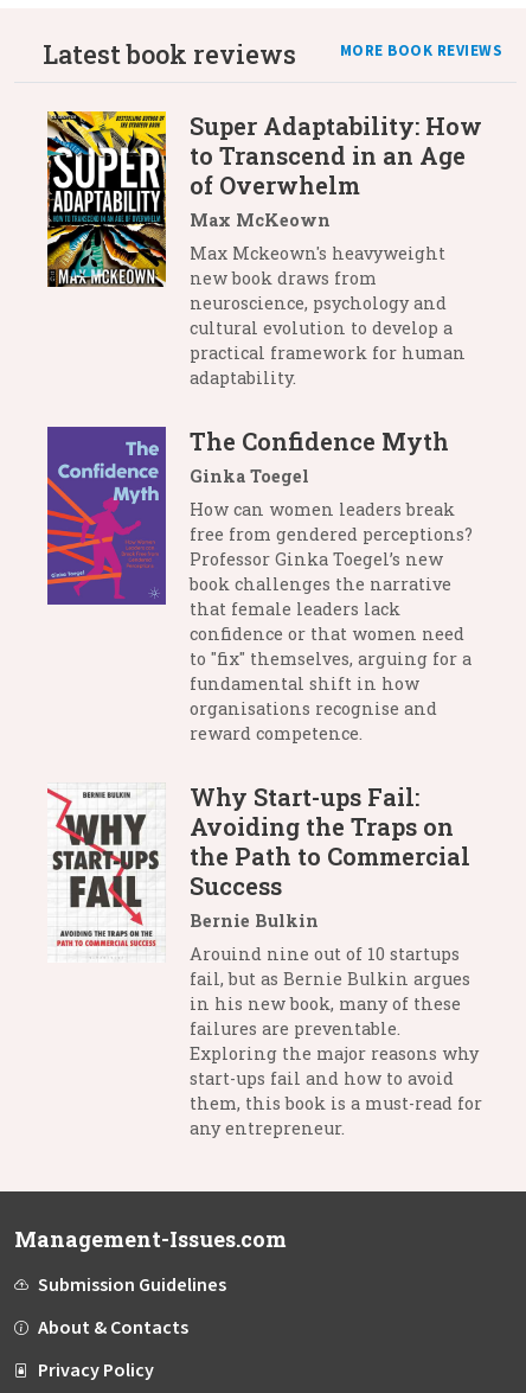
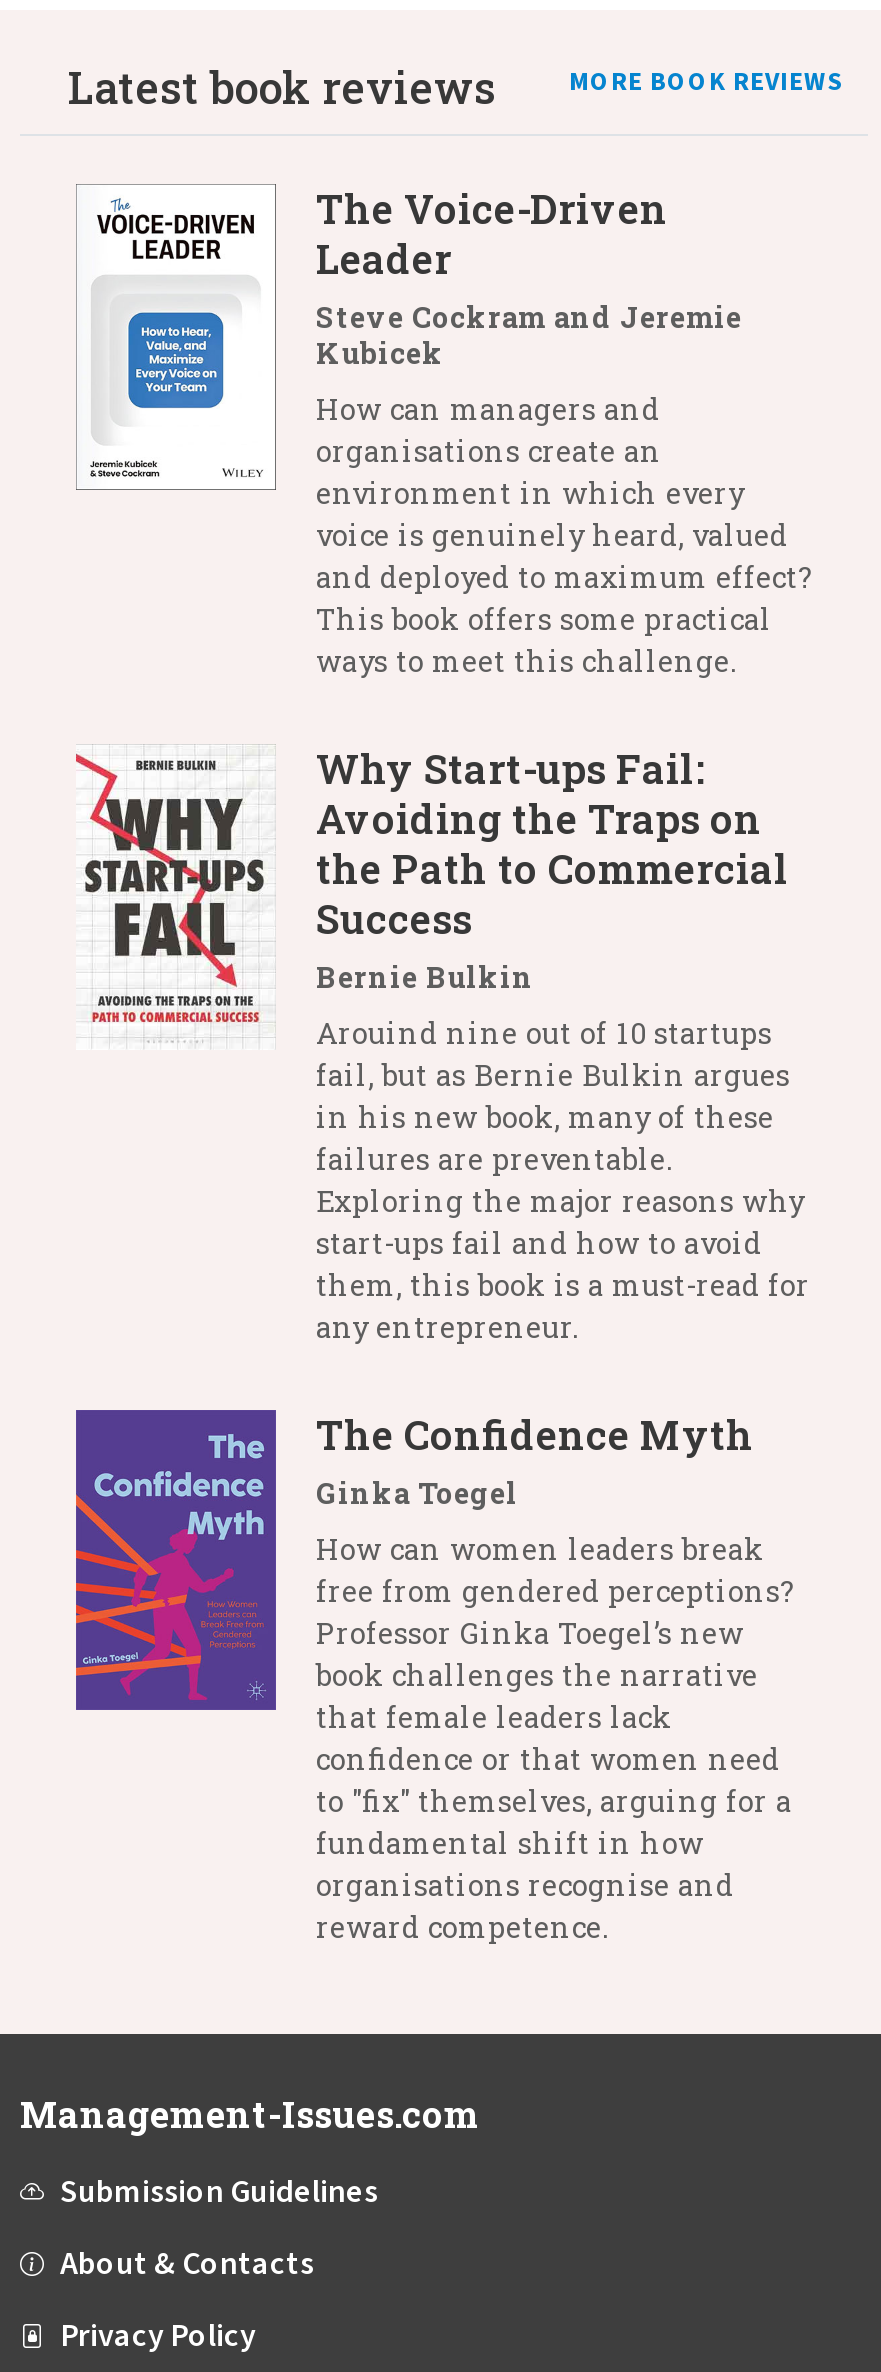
[46,110,482,388] [image] | Super Adaptability: How | to Transcend in an Age | of Overwhelm | Max McKeown | Max Mckeown's heavyweight | new book draws from | neuroscience, psychology and | cultural evolution to develop a | practical framework for human | adaptability. -> [76,182,812,680] [image] | The Voice-Driven | Leader | Steve Cockram and Jeremie | Kubicek | How can managers and | organisations create an | environment in which every | voice is genuinely heard, valued | and deployed to maximum effect? | This book offers some practical | ways to meet this challenge.
moved [46,425,473,744] -> [74,1407,794,1946]: [image] | The Confidence Myth | Ginka Toegel | ... | organisations recognise and | reward competence.
moved [47,781,482,1139] -> [76,742,810,1346]: [image] | Why Start-ups Fail: | Avoiding the Traps on | ... | them, this book is a must-read for | any entrepreneur.

